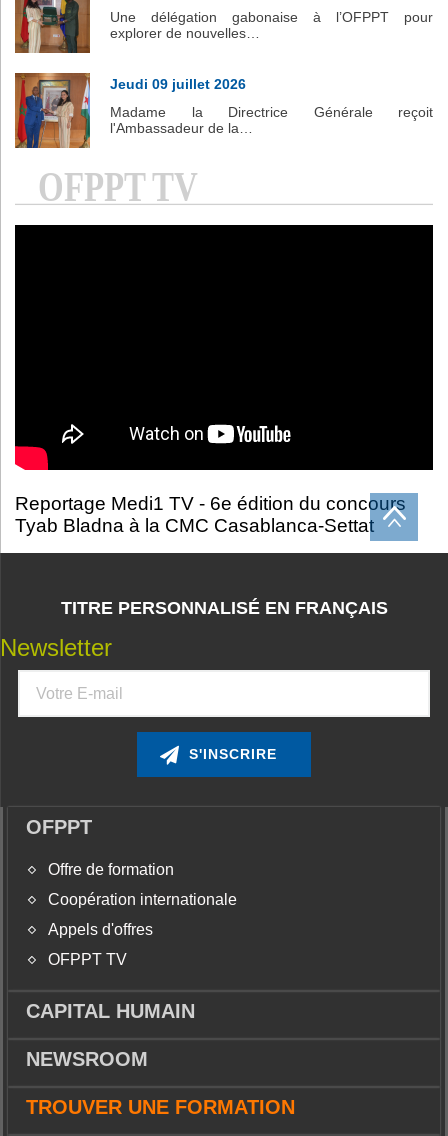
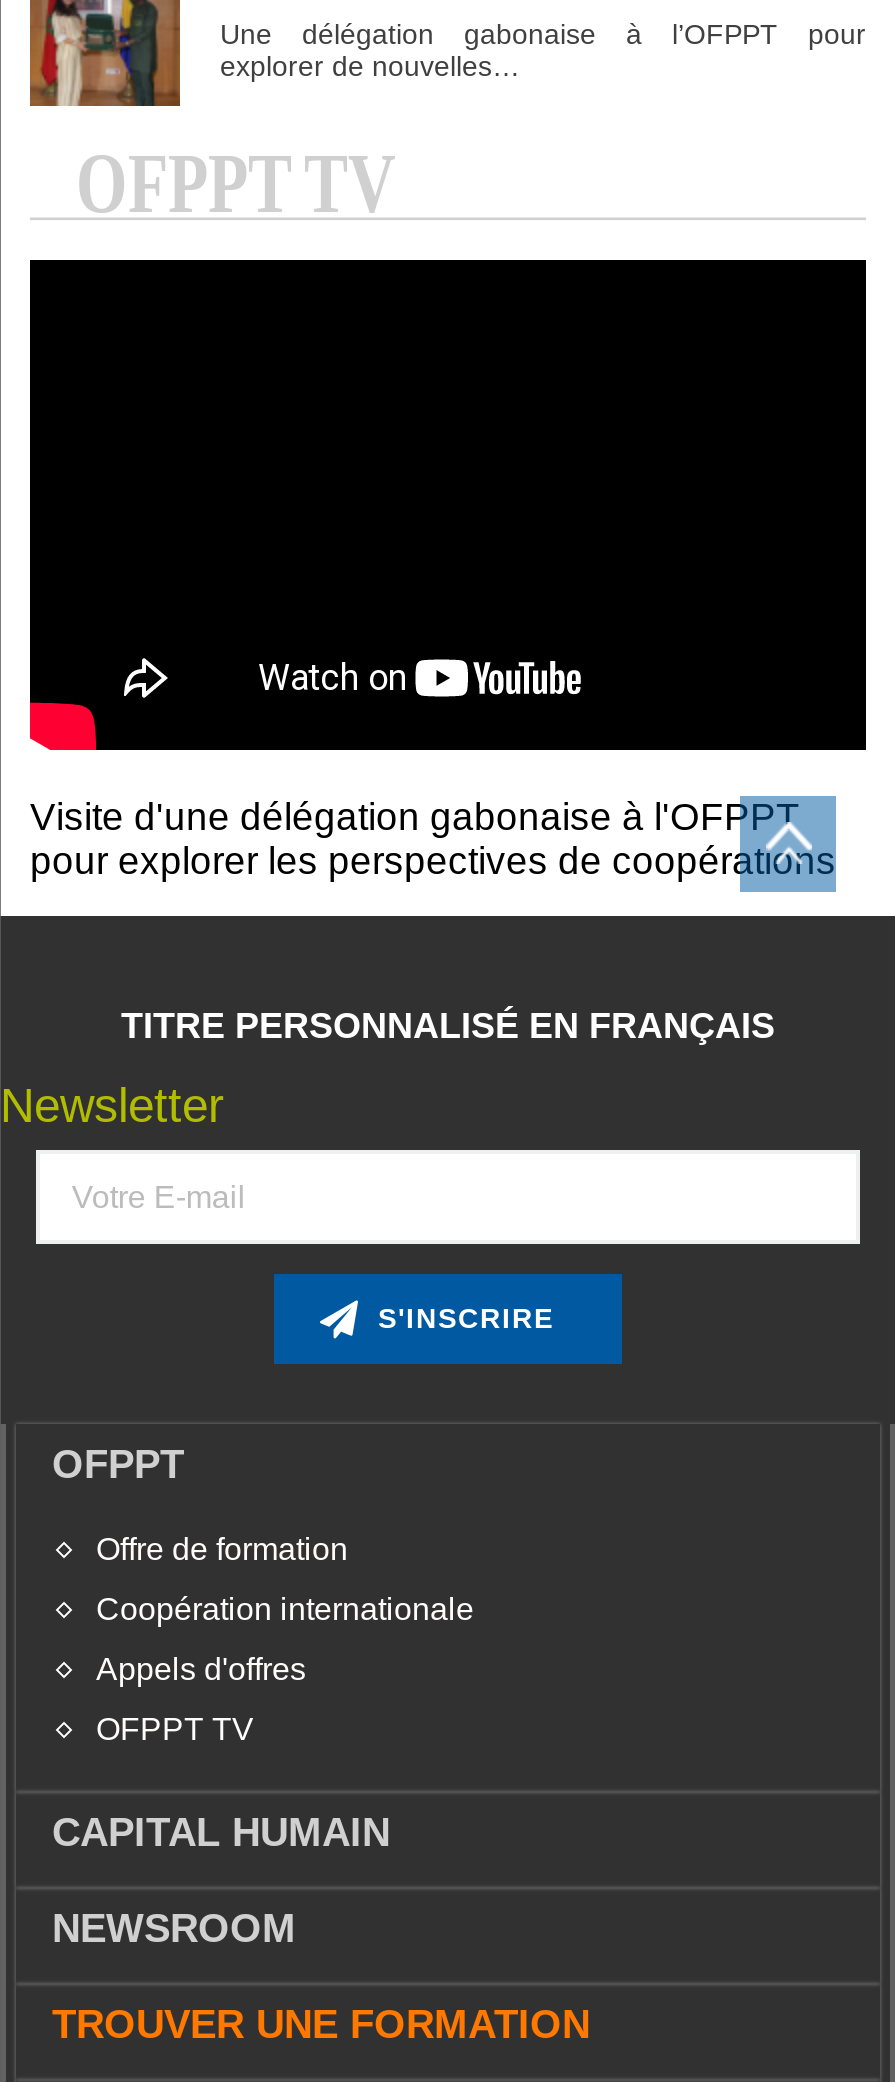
[15,72,433,149] [image] | Jeudi 09 juillet 2026 | Madame la Directrice Générale reçoit | l'Ambassadeur de la… -> none
[15,493,406,536] Reportage Medi1 TV - 6e édition du concours | Tyab Bladna à la CMC Casablanca-Settat -> [30,796,836,882] Visite d'une délégation gabonaise à l'OFPPT | pour explorer les perspectives de coopérations

